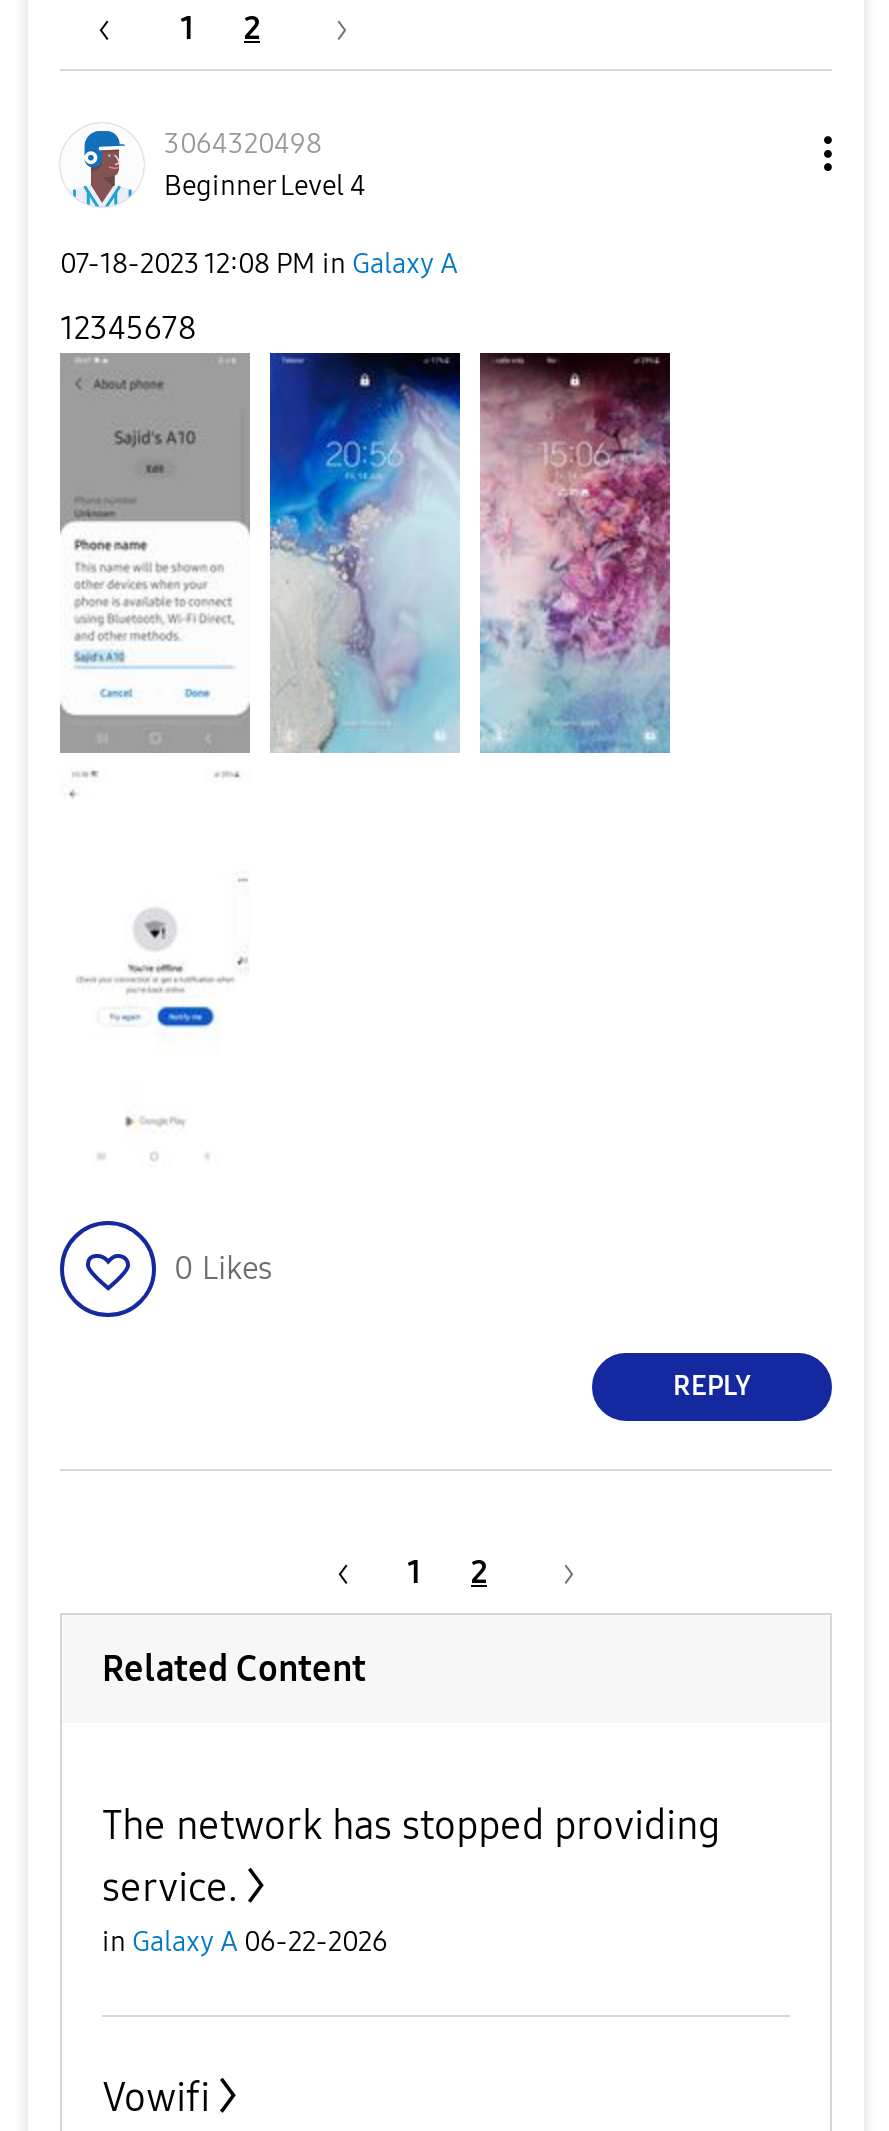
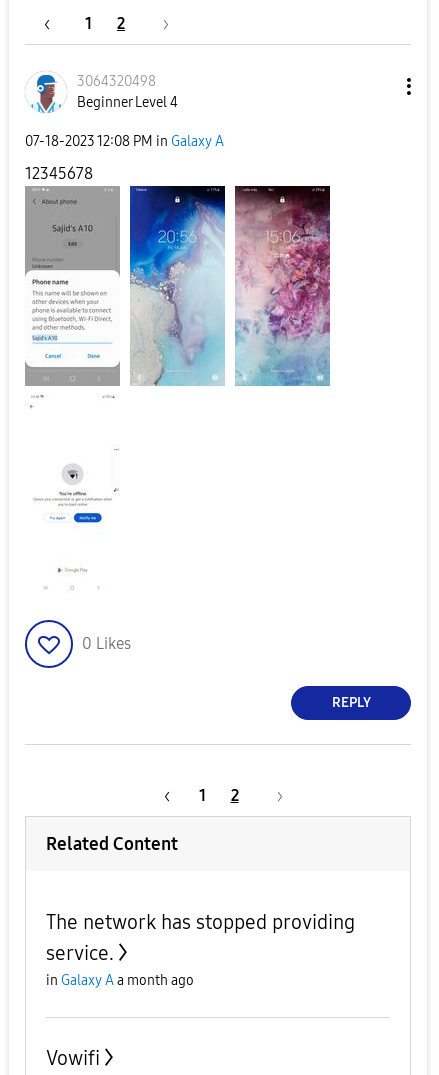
[102,1925,388,1959] in Galaxy A 06-22-2026 -> [46,972,194,989] in Galaxy A a month ago

